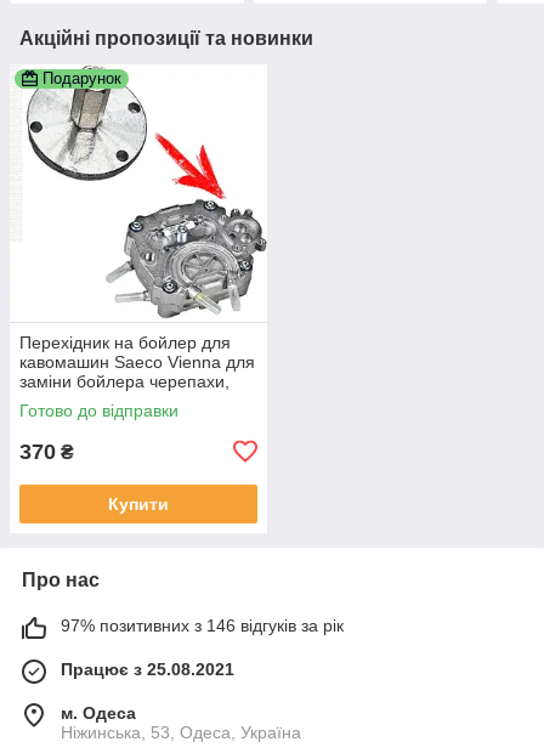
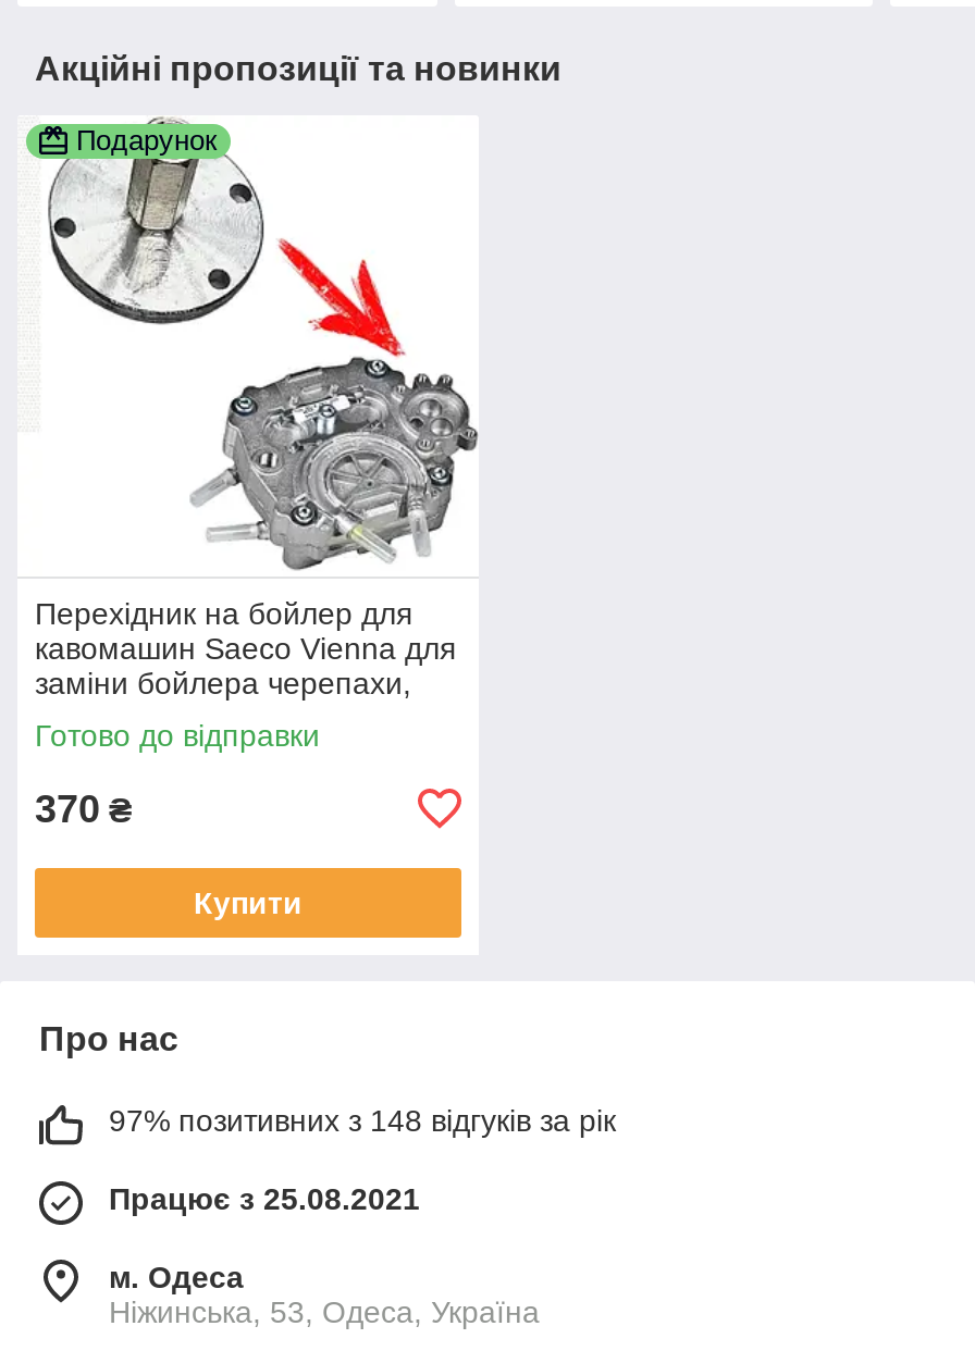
[61,615,344,635] 97% позитивних з 146 відгуків за рік -> [109,1102,616,1137] 97% позитивних з 148 відгуків за рік

